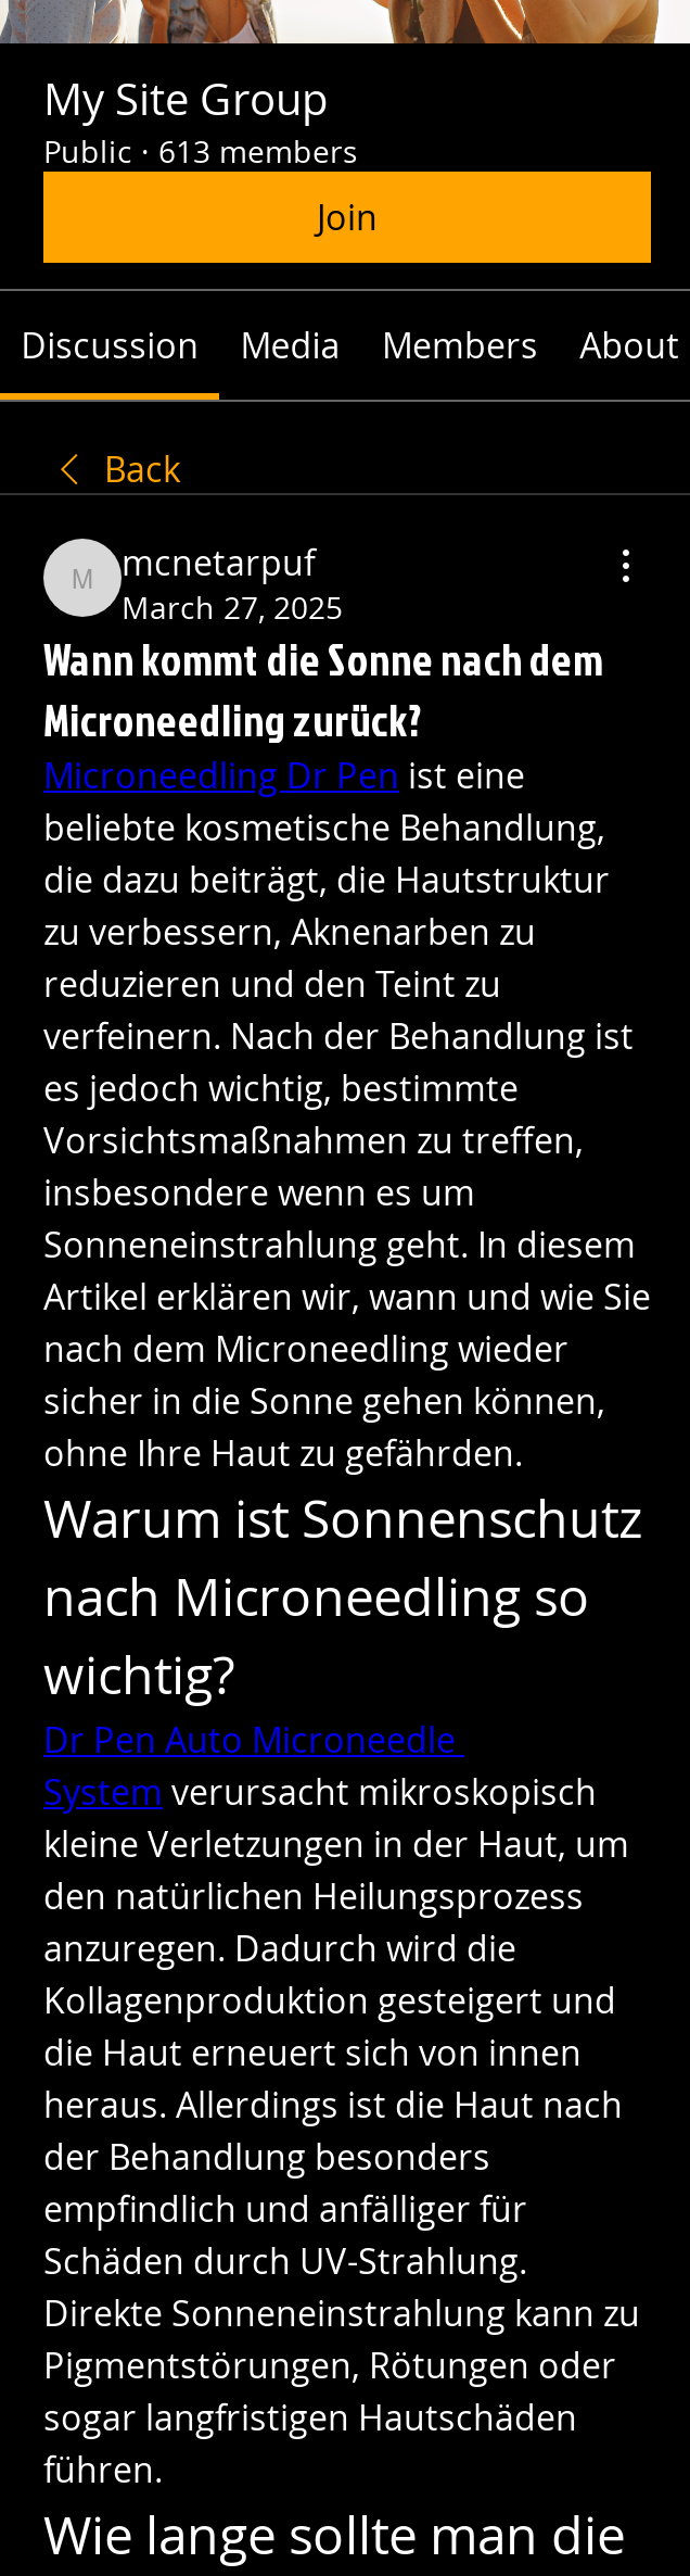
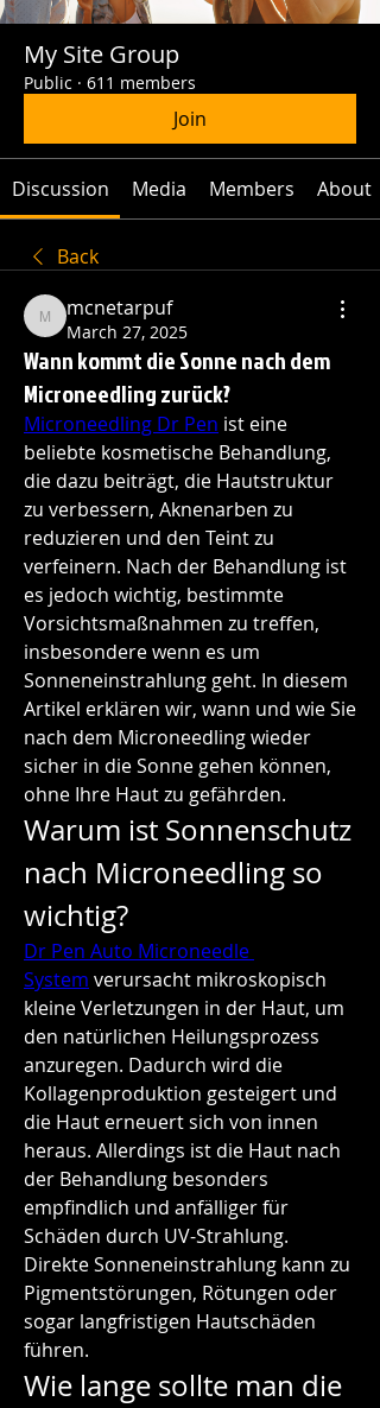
[43,130,358,172] Public · 613 members -> [24,71,196,94] Public · 611 members

